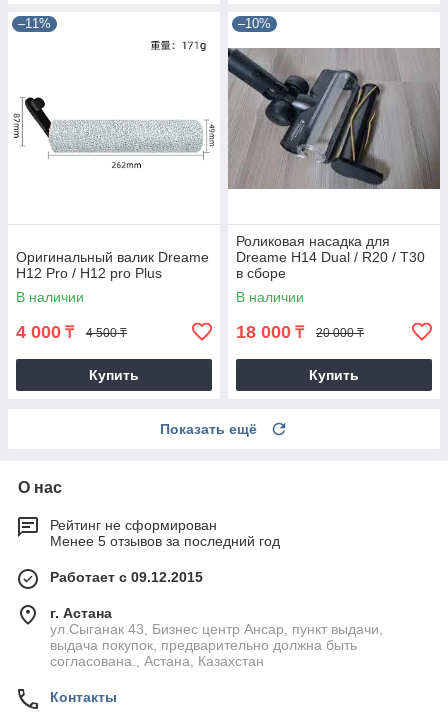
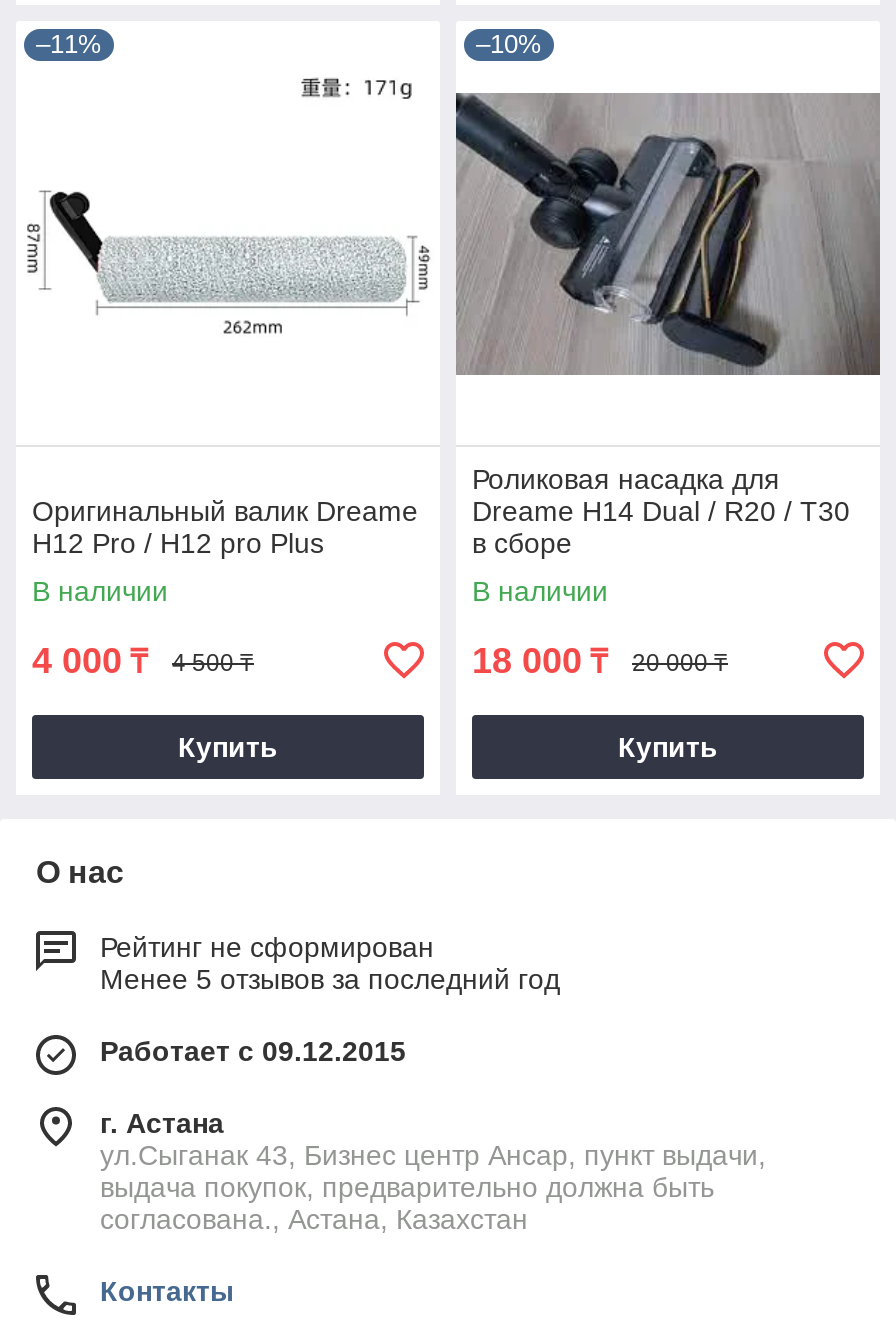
[160,421,257,437] Показать ещё -> none

